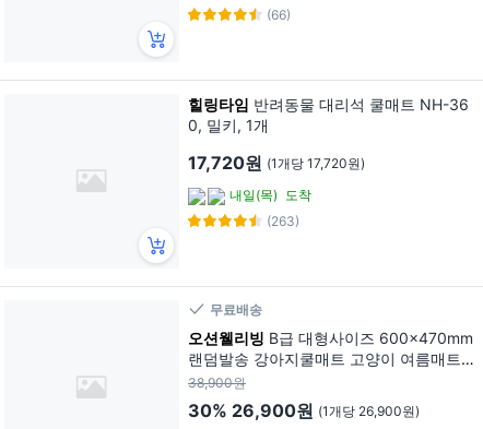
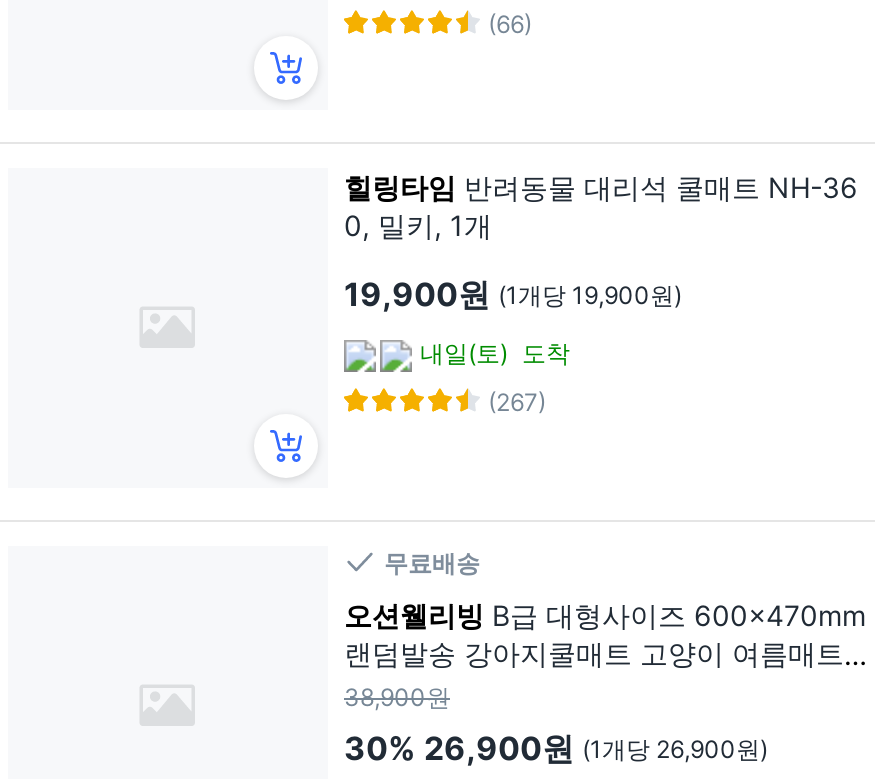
[188,152,365,173] 17,720원 (1개당 17,720원) -> [344,274,682,314] 19,900원 (1개당 19,900원)
[229,187,311,203] 내일(목) 도착 -> [420,338,570,368] 내일(토) 도착
[267,213,299,230] (263) -> [488,387,546,417] (267)

